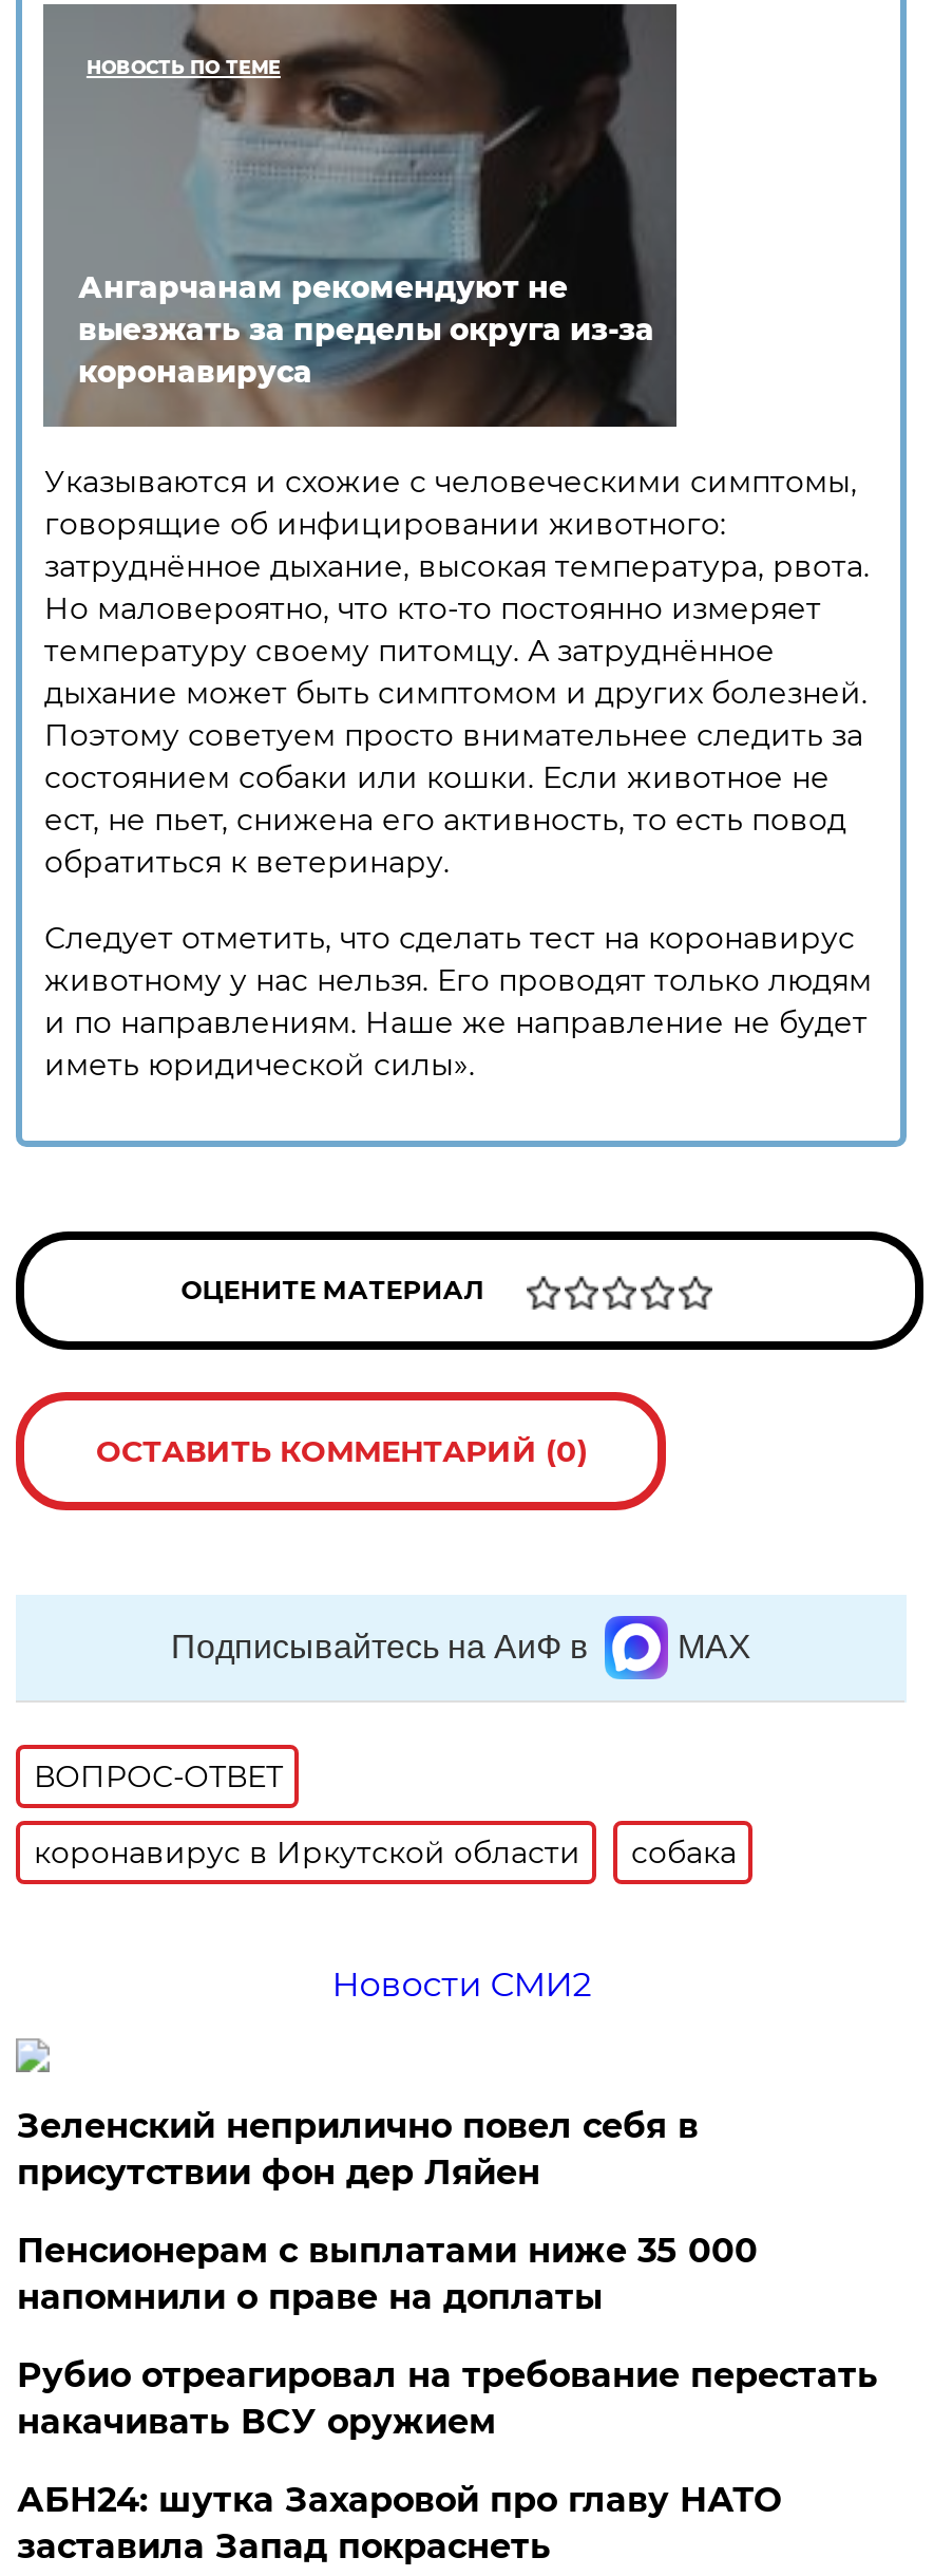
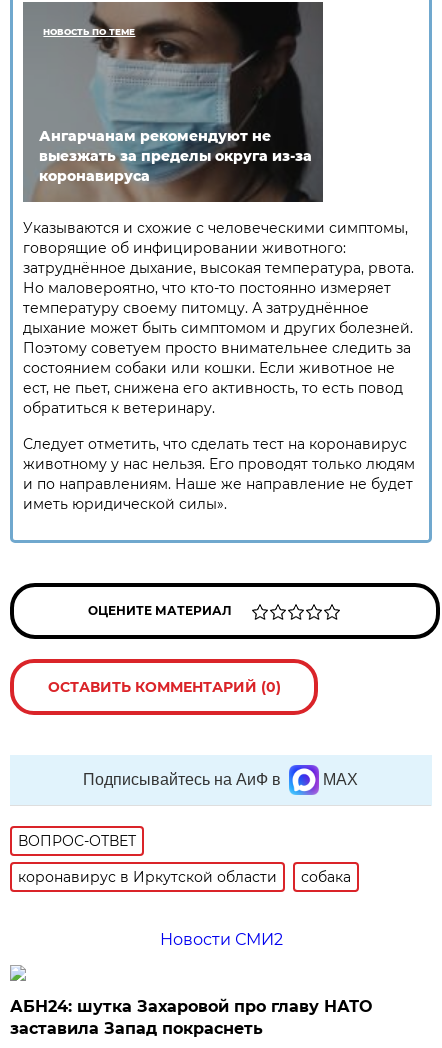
[17,2106,878,2442] Зеленский неприлично повел cебя в | присутствии фон дер Ляйен | Пенсионерам с выплатами ниже 35 000 | напомнили о праве на доплаты | Рубио отреагировал на требование перестать | накачивать ВСУ оружием -> none

